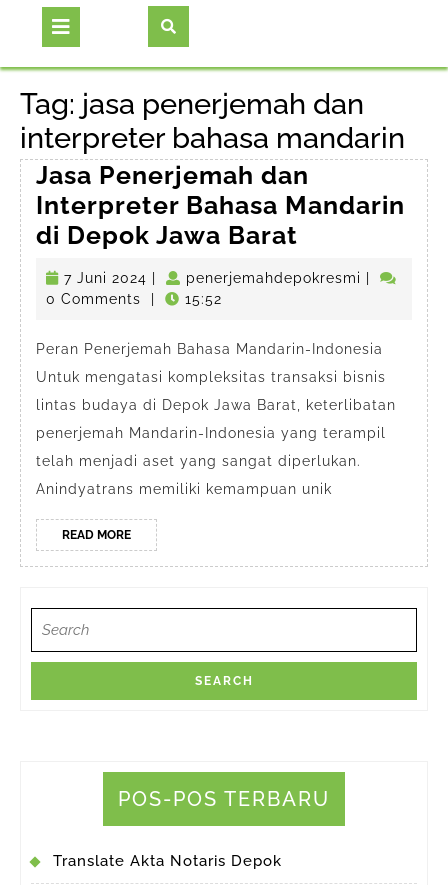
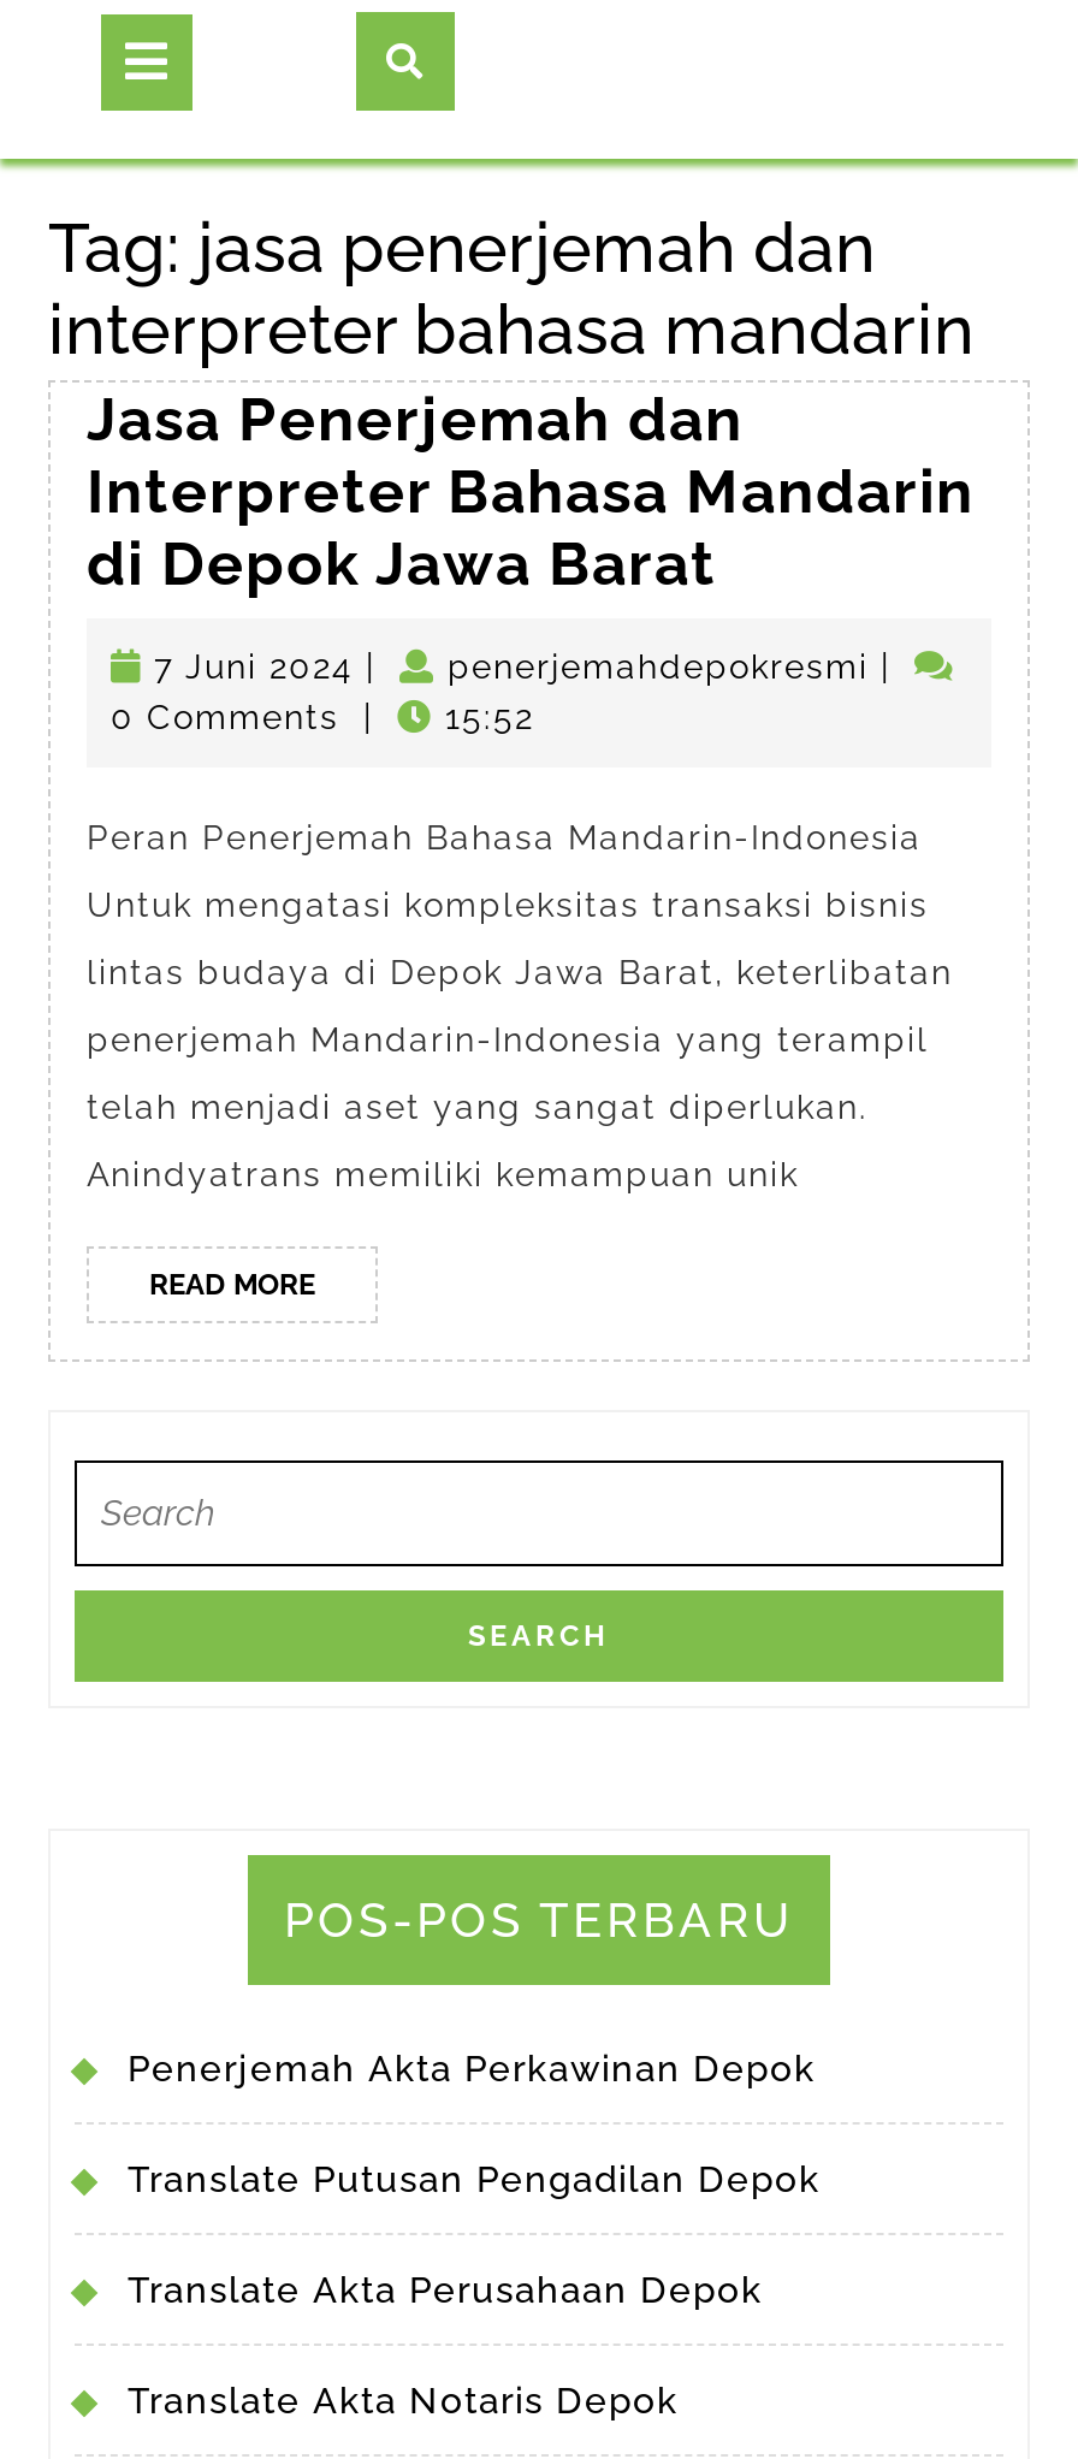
none -> [128,2049,821,2313] Penerjemah Akta Perkawinan Depok | Translate Putusan Pengadilan Depok | Translate Akta Perusahaan Depok

